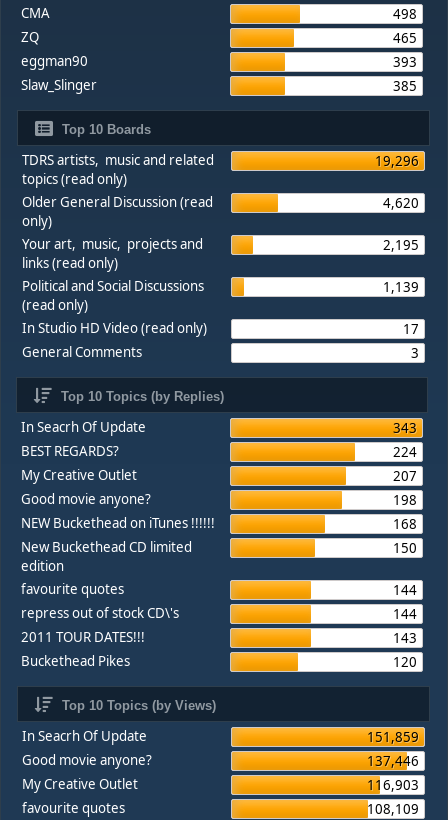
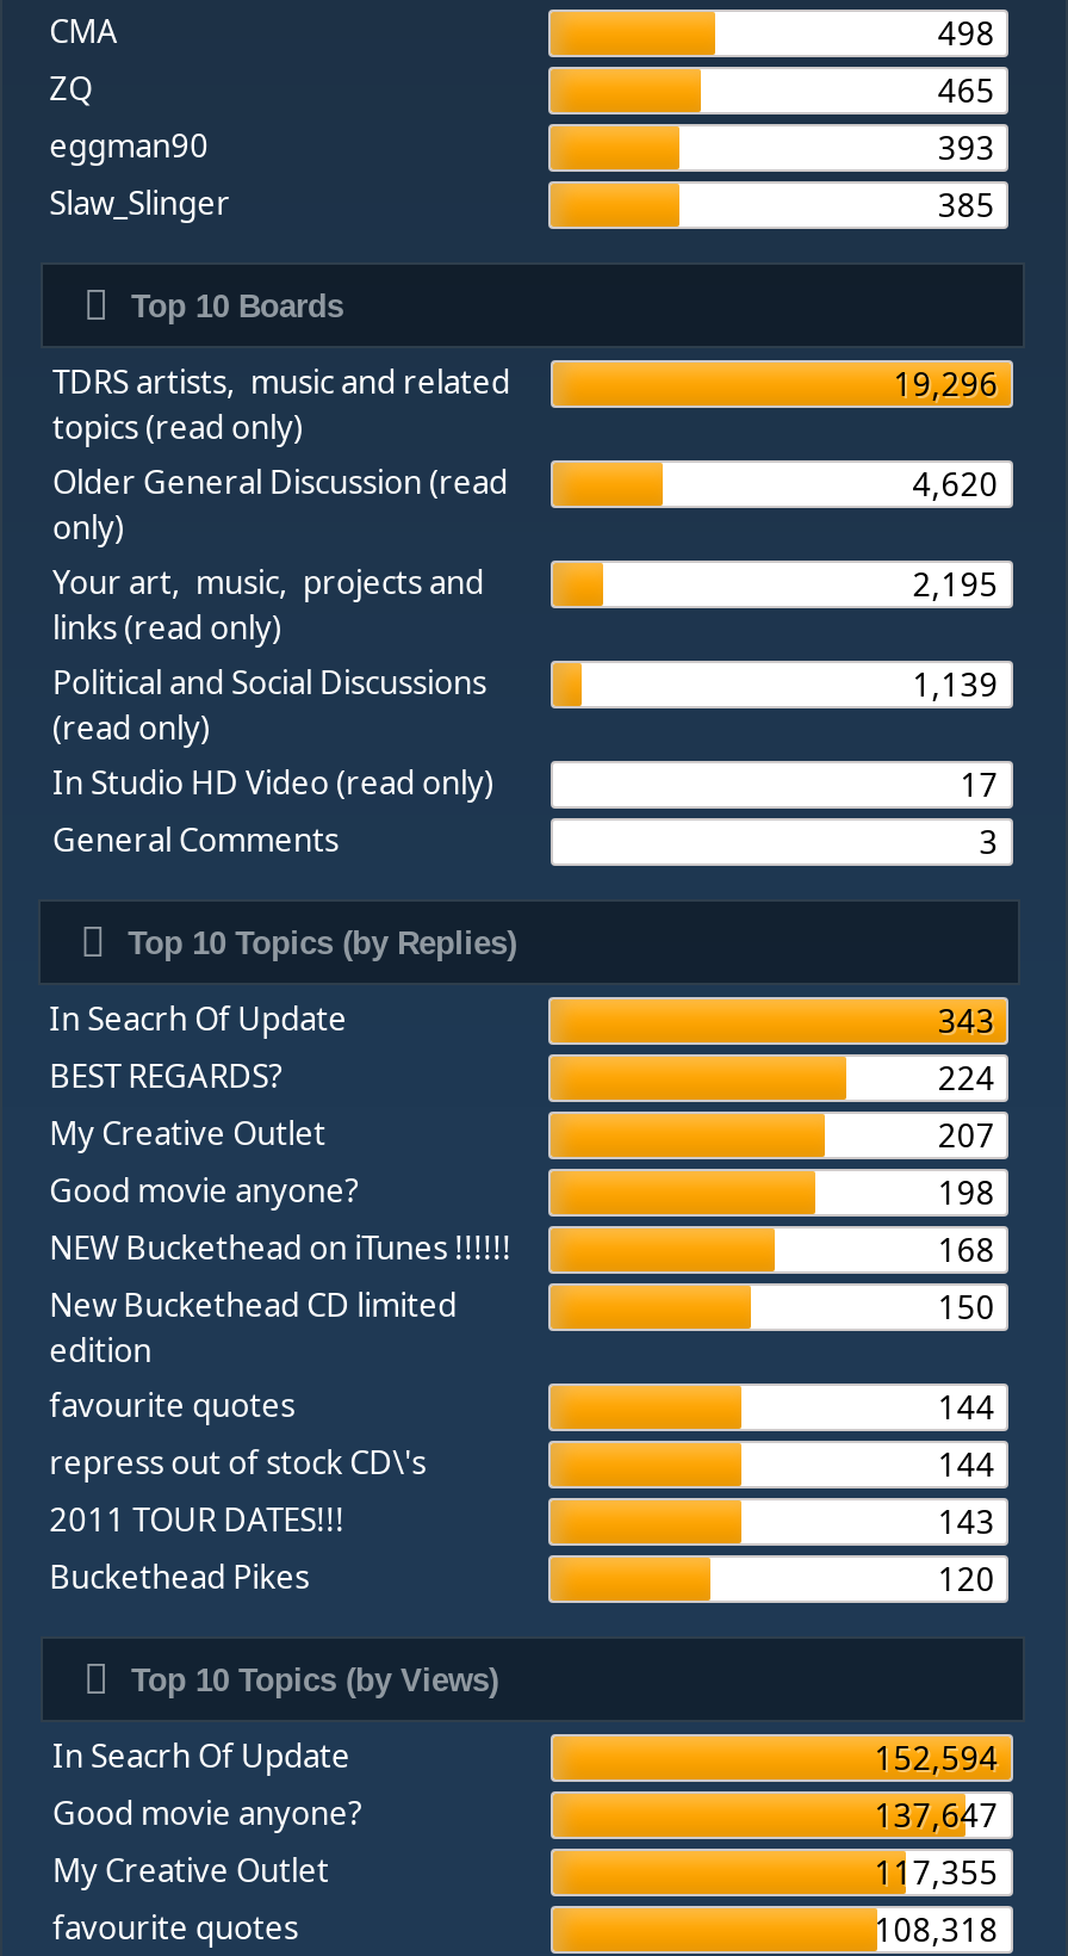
[367,728,419,746] 151,859 -> [874,1736,998,1779] 152,594
[367,752,419,770] 137,446 -> [874,1793,998,1836] 137,647
[367,776,419,794] 116,903 -> [874,1850,998,1893] 117,355
[367,800,419,818] 108,109 -> [874,1907,998,1950] 108,318

